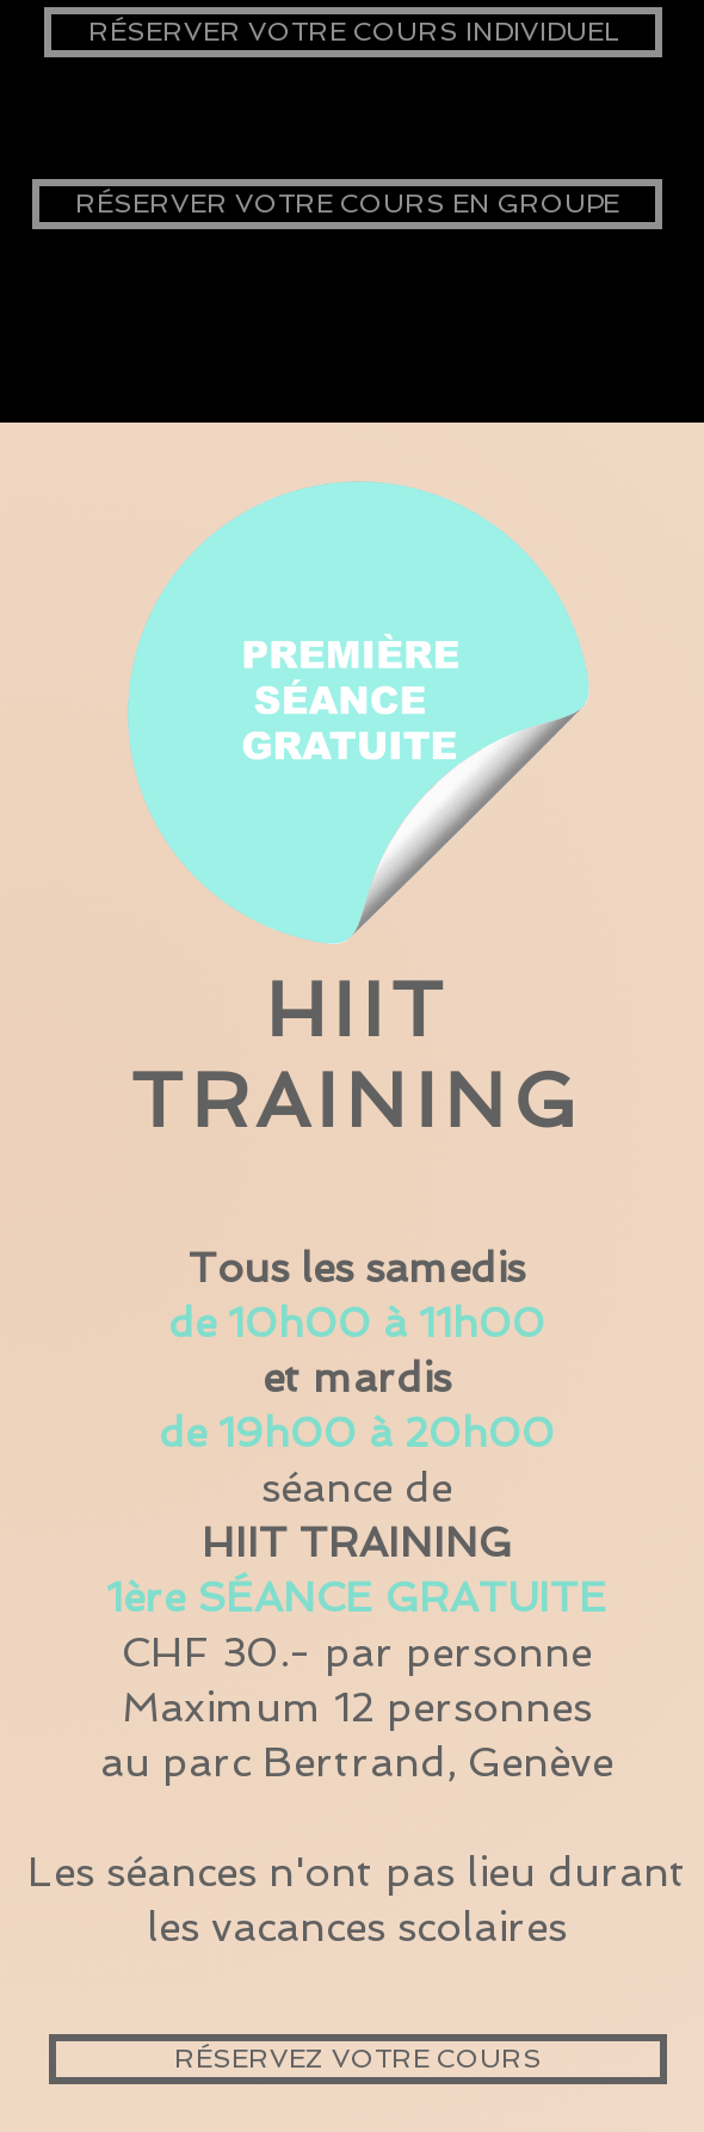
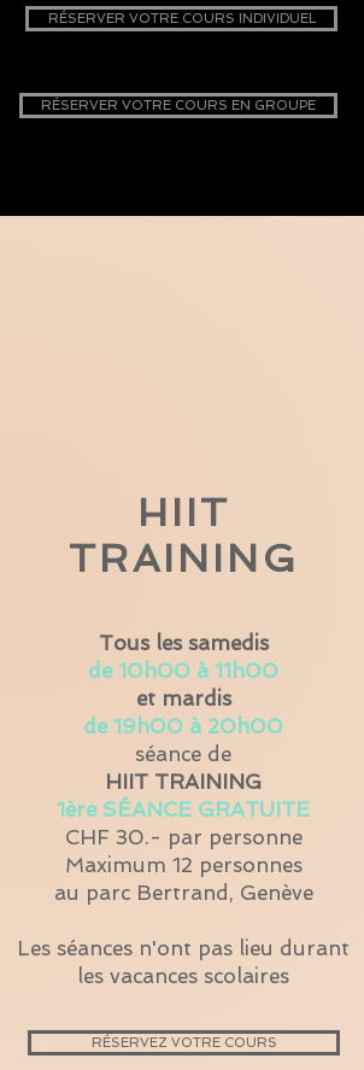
[128,480,591,945] [image] -> none

